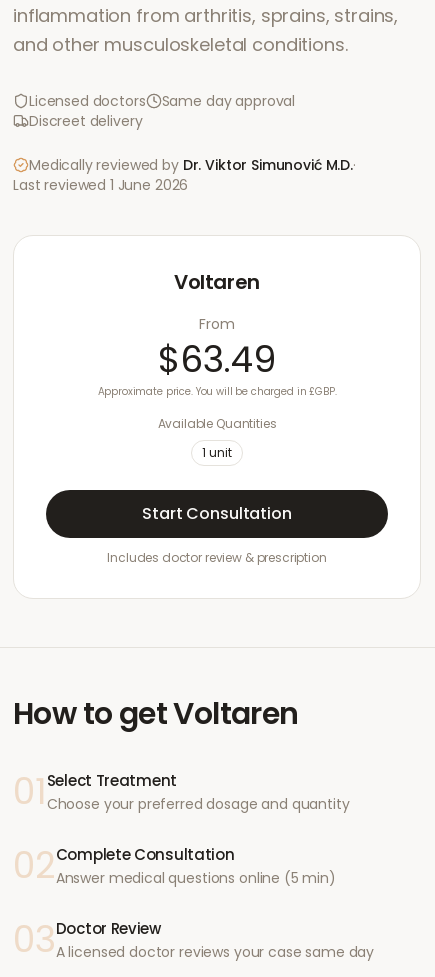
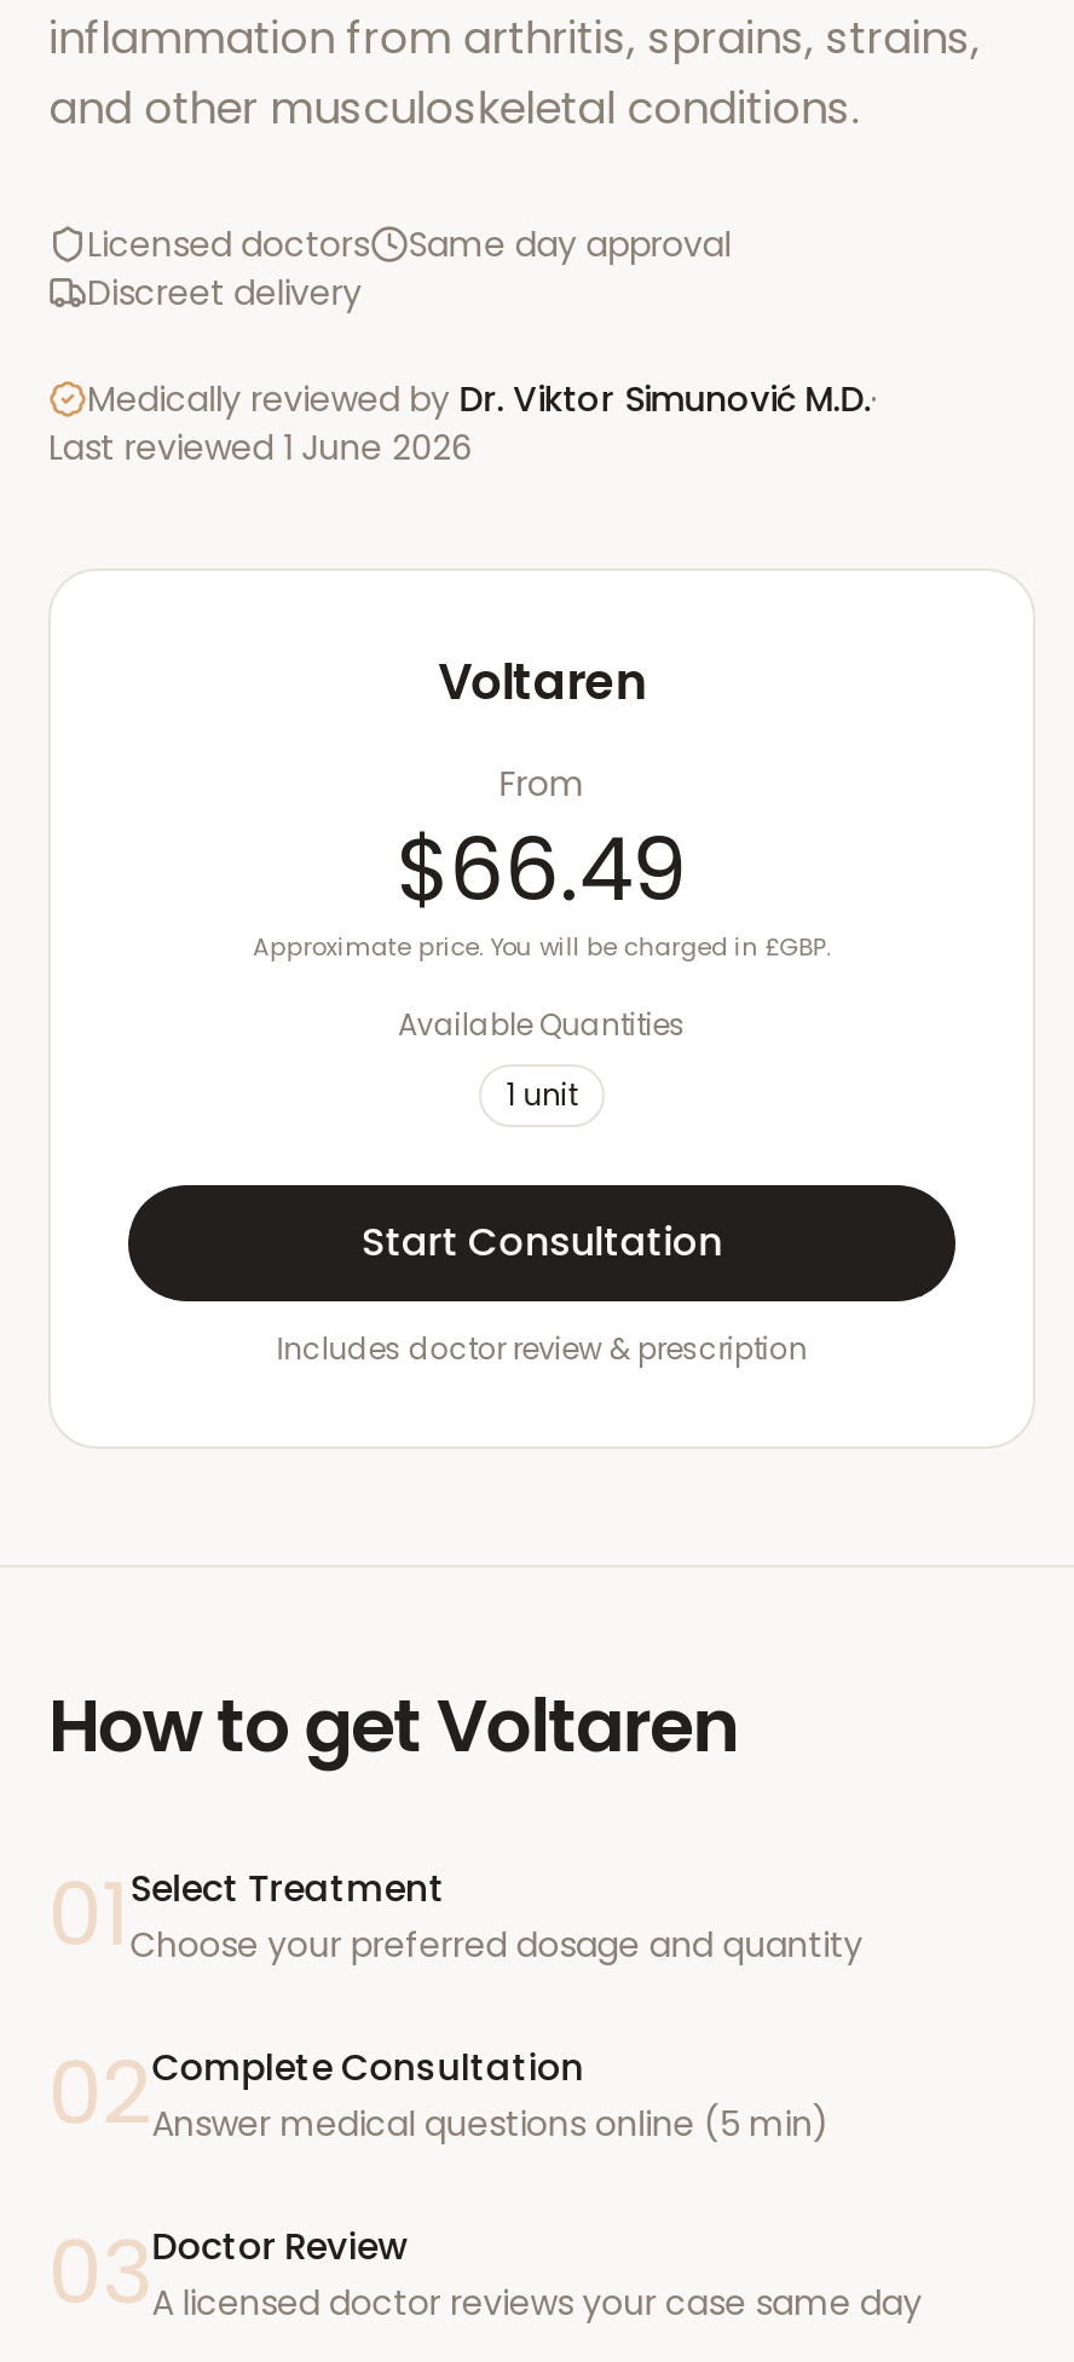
[158,334,276,385] $63.49 -> [396,808,687,931] $66.49

